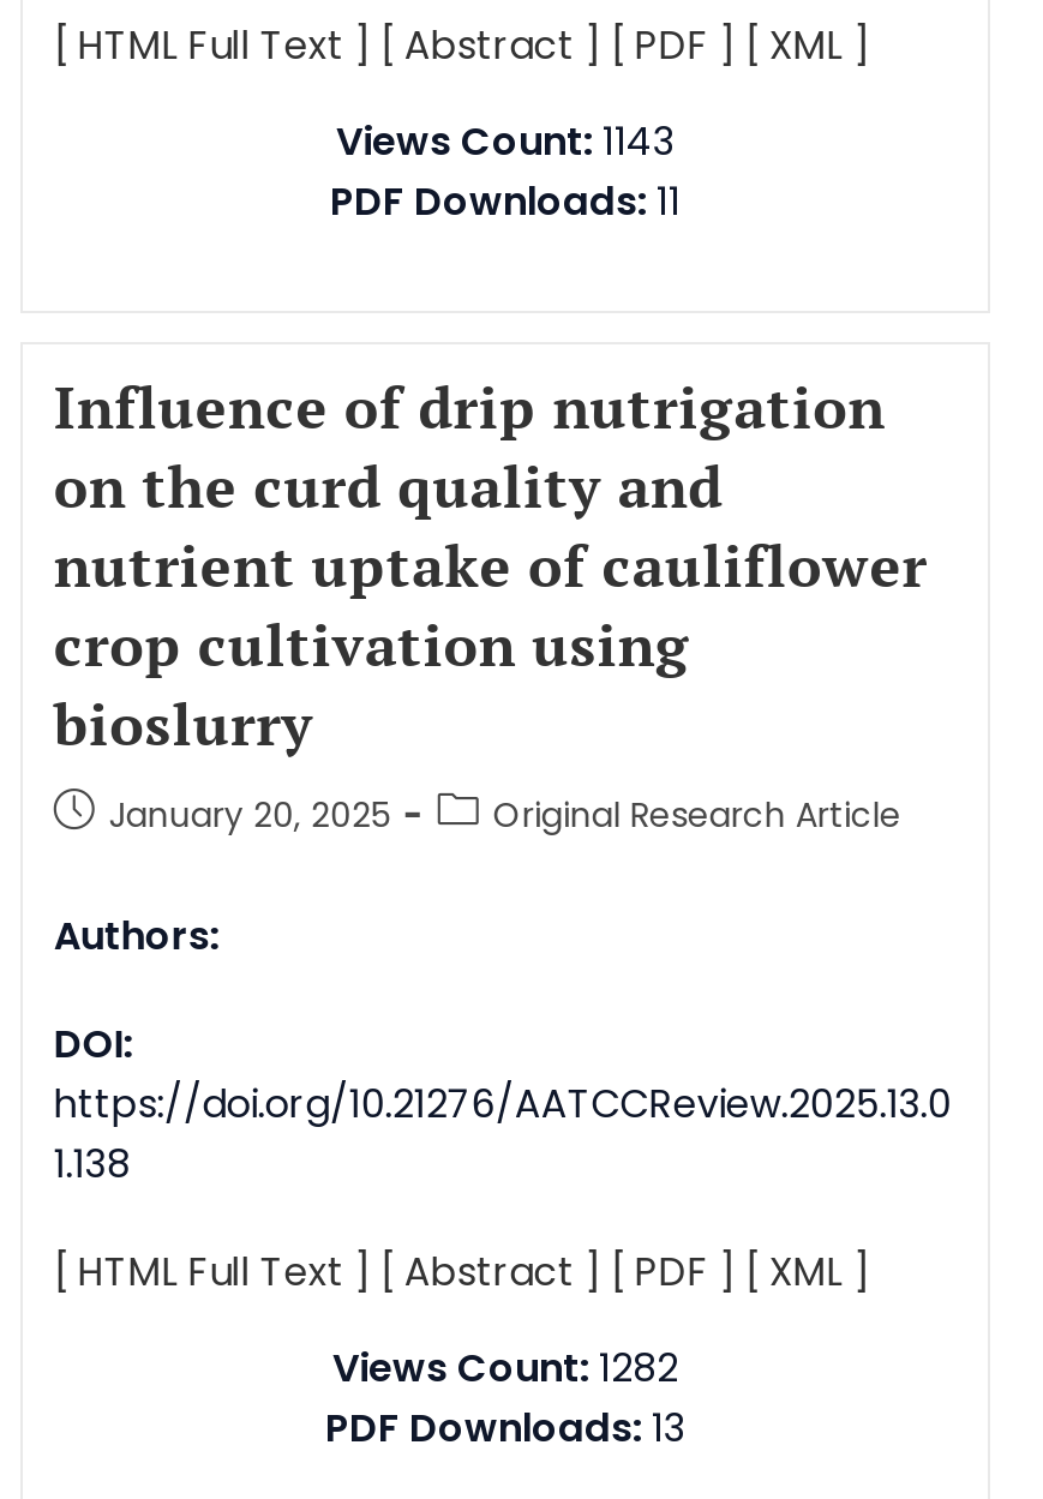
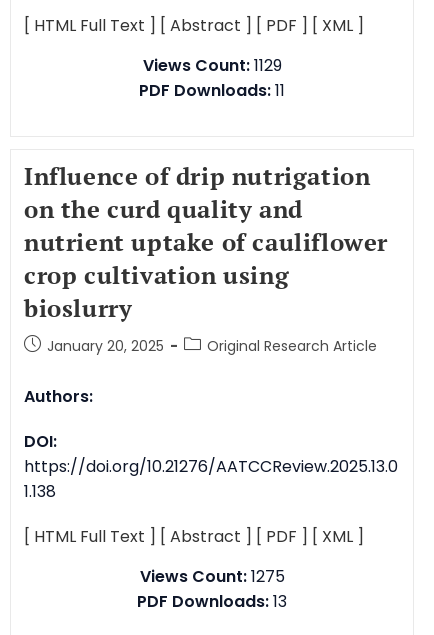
[336,114,675,169] Views Count: 1143 -> [142,54,281,77] Views Count: 1129
[332,1341,678,1396] Views Count: 1282 -> [139,565,284,588] Views Count: 1275

